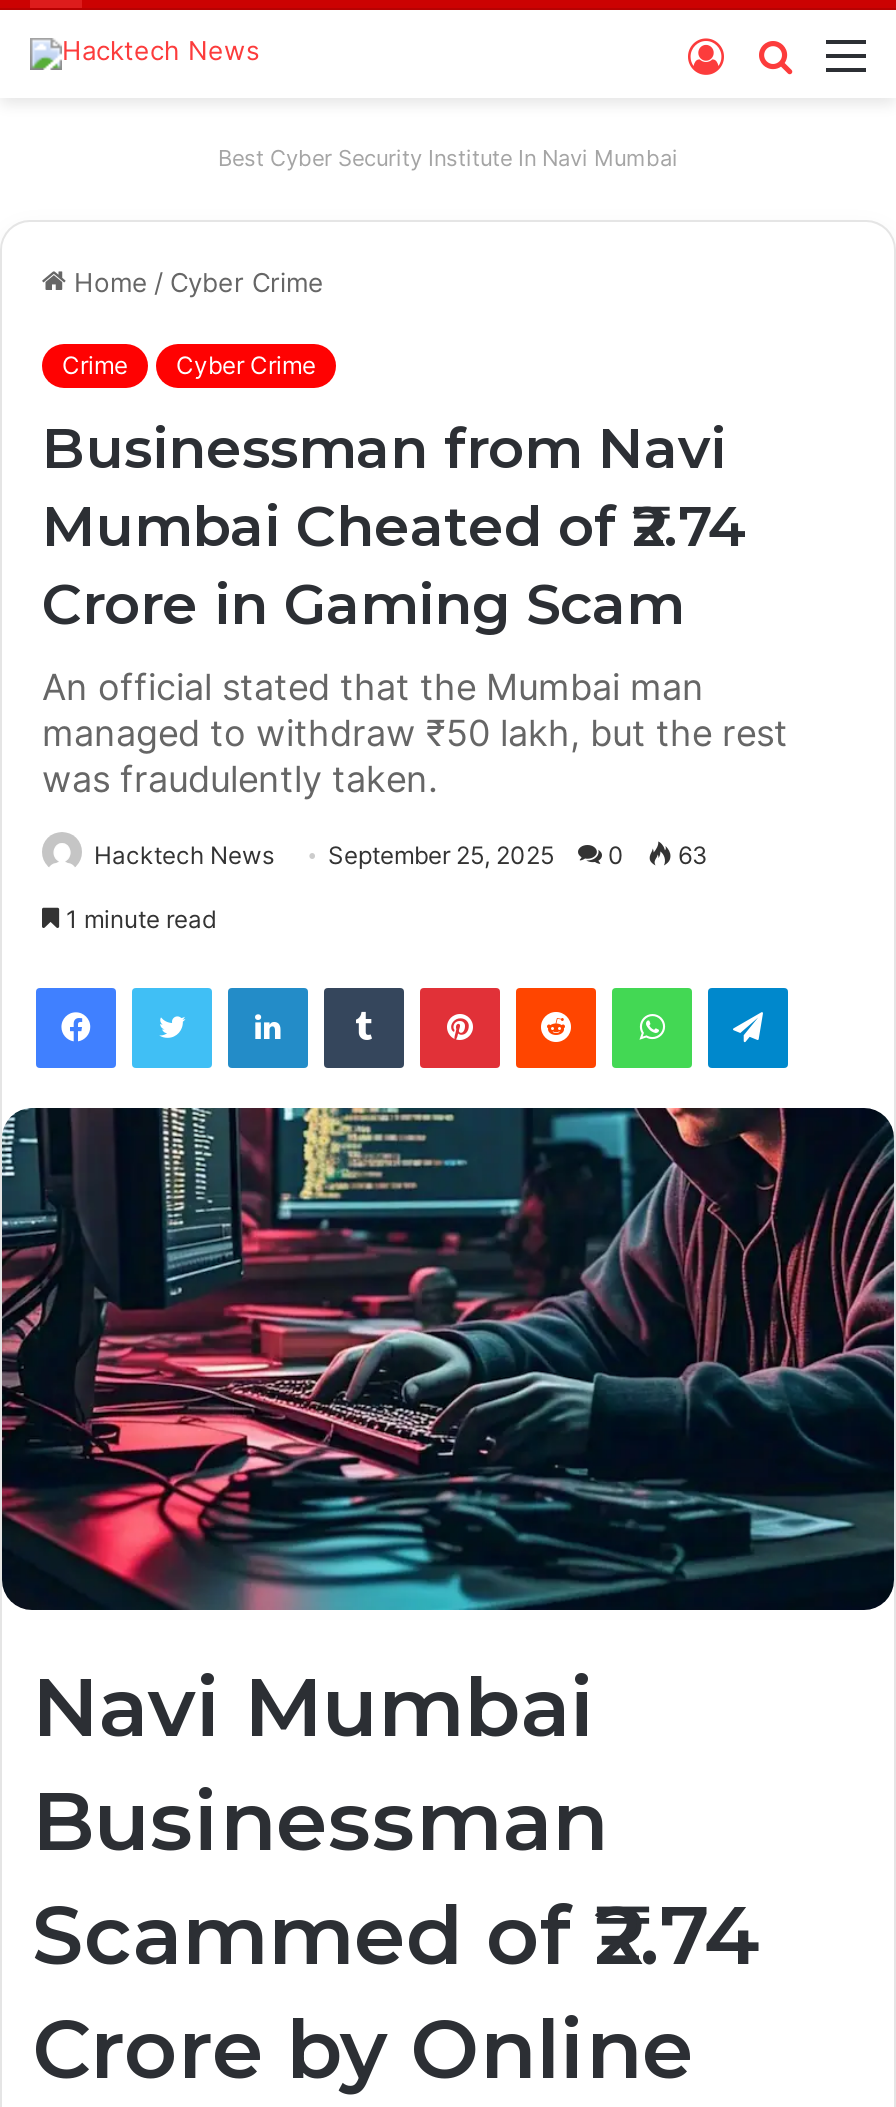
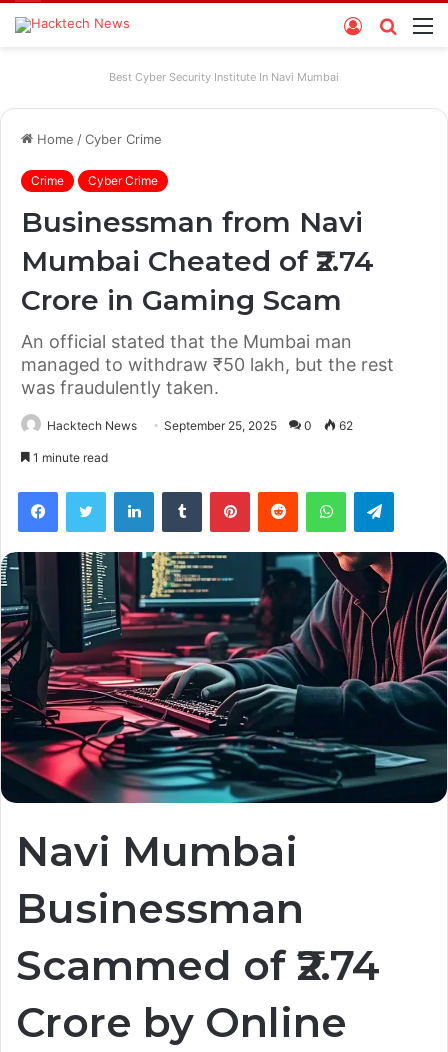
[94,840,708,870] Hacktech News September 25, 2025 0 63 -> [47,418,353,433] Hacktech News September 25, 2025 0 62

